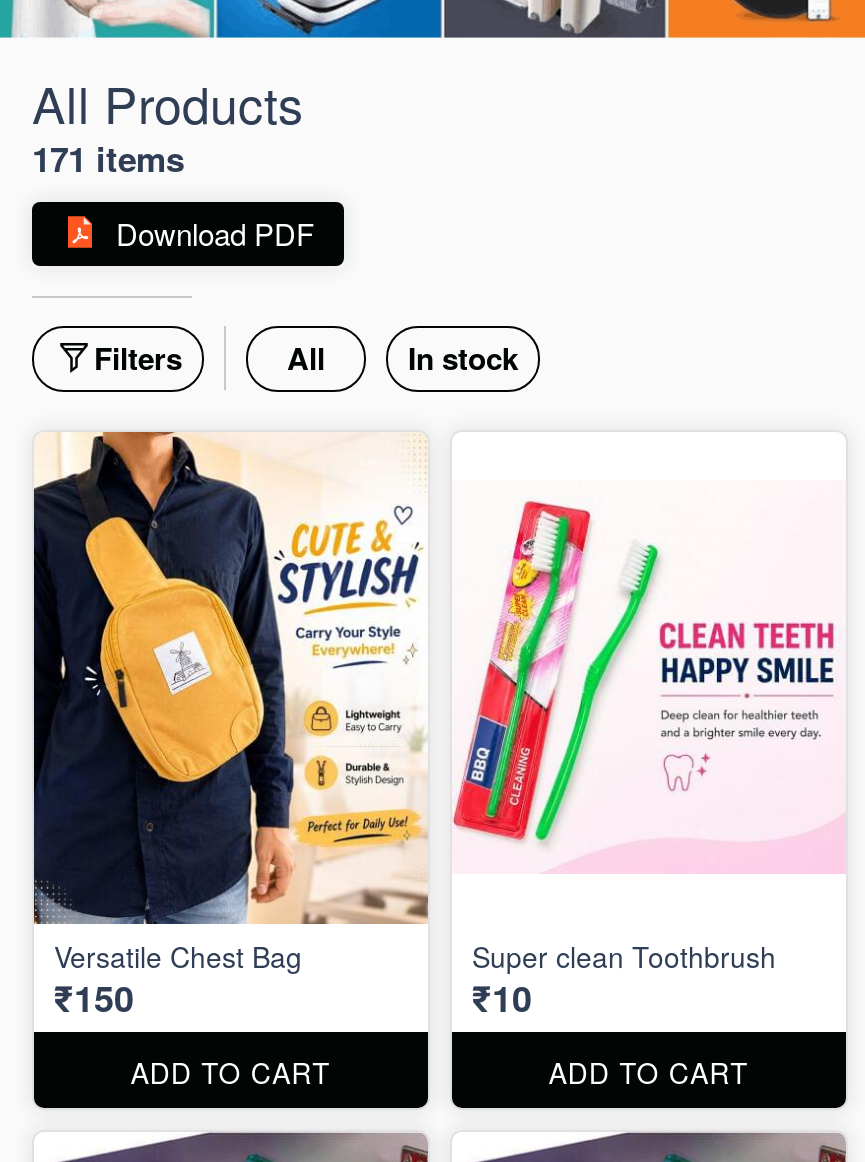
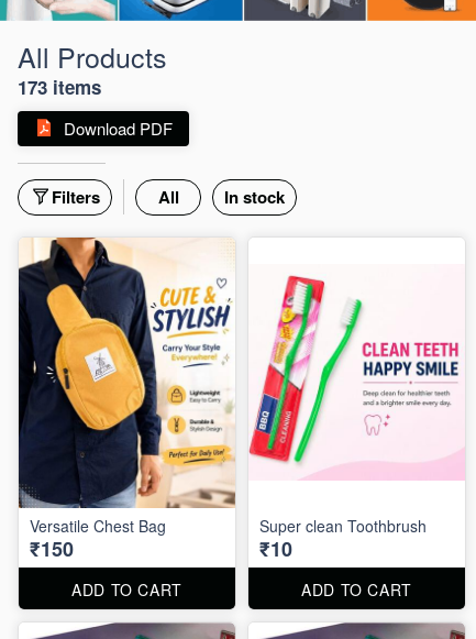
[32,133,184,181] 171 items -> [18,73,101,100] 173 items

